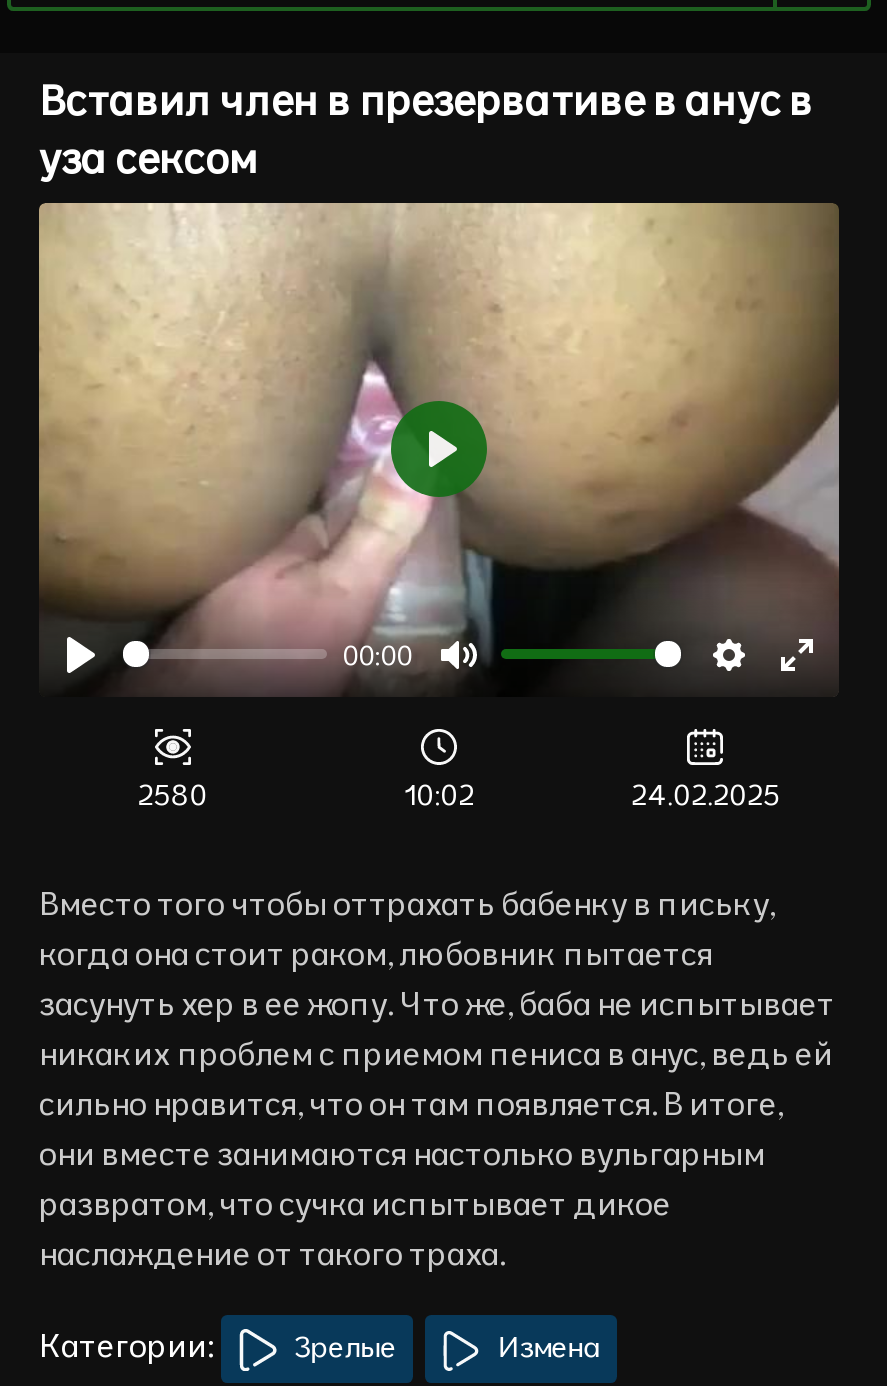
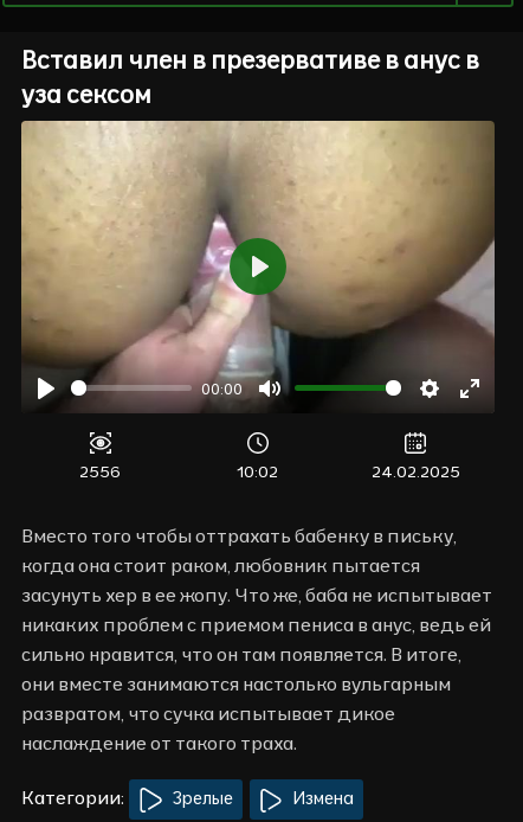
[137,777,207,813] 2580 -> [80,461,121,482] 2556

